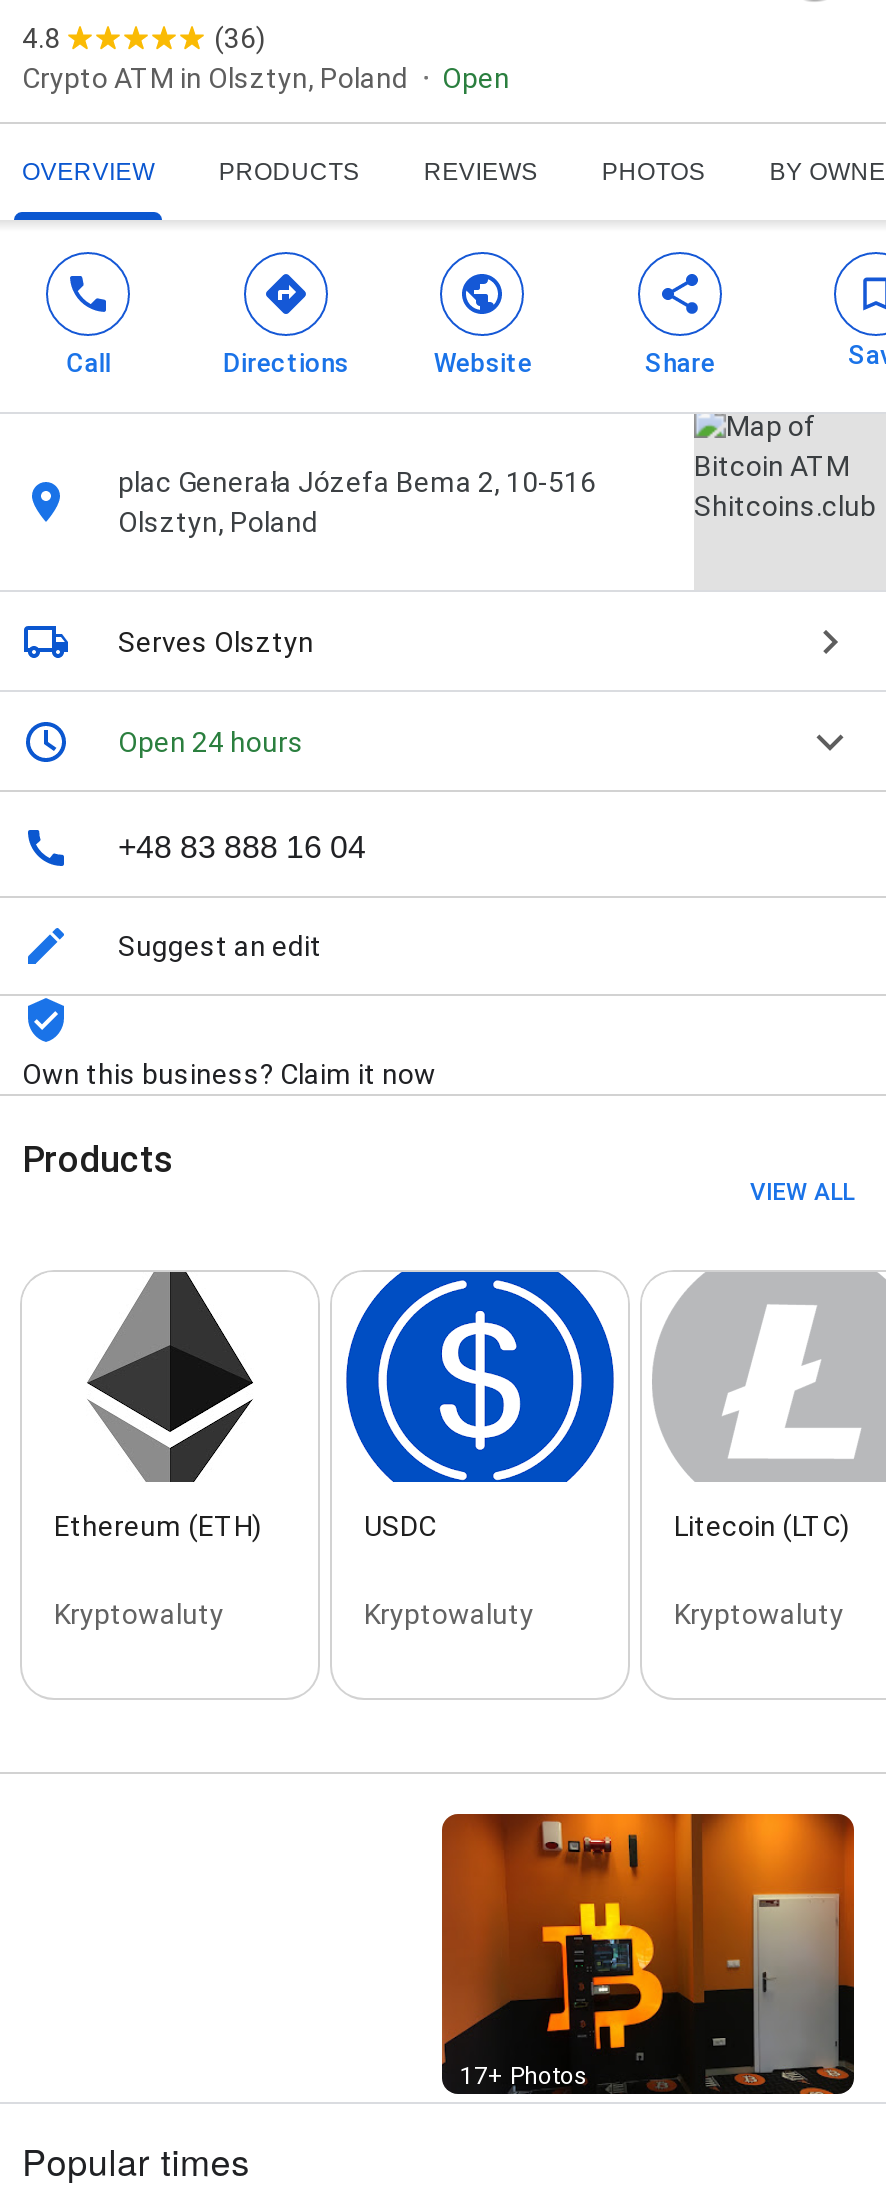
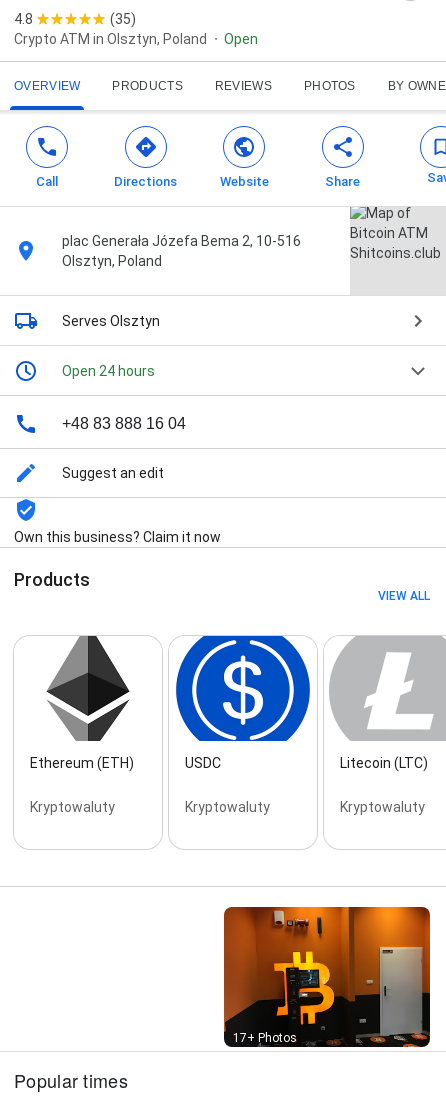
[214,22,266,54] (36) -> [110,11,136,27] (35)

